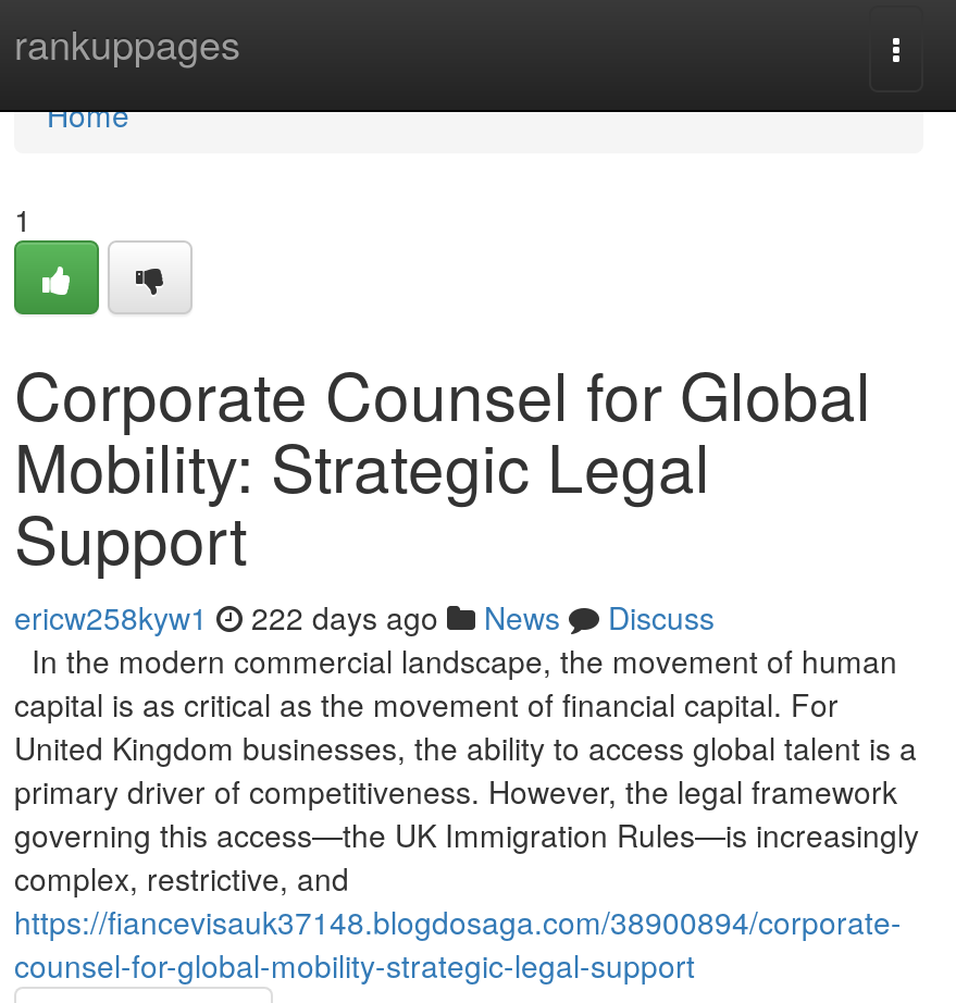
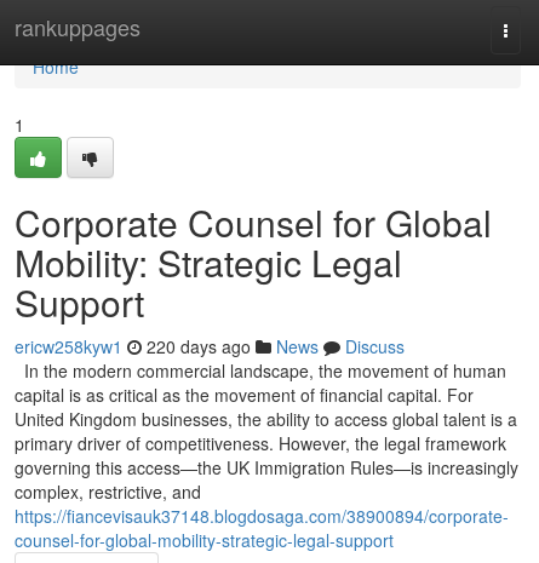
[14,595,715,639] ericw258kyw1 222 days ago News Discuss -> [15,334,405,358] ericw258kyw1 220 days ago News Discuss

